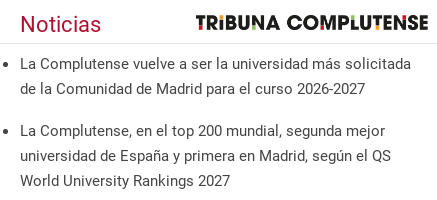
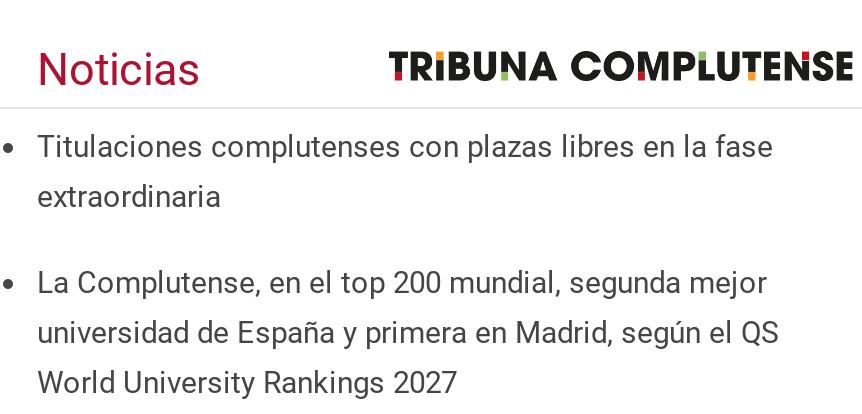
[20,55,411,98] La Complutense vuelve a ser la universidad más solicitada | de la Comunidad de Madrid para el curso 2026-2027 -> [37,130,773,216] Titulaciones complutenses con plazas libres en la fase | extraordinaria

